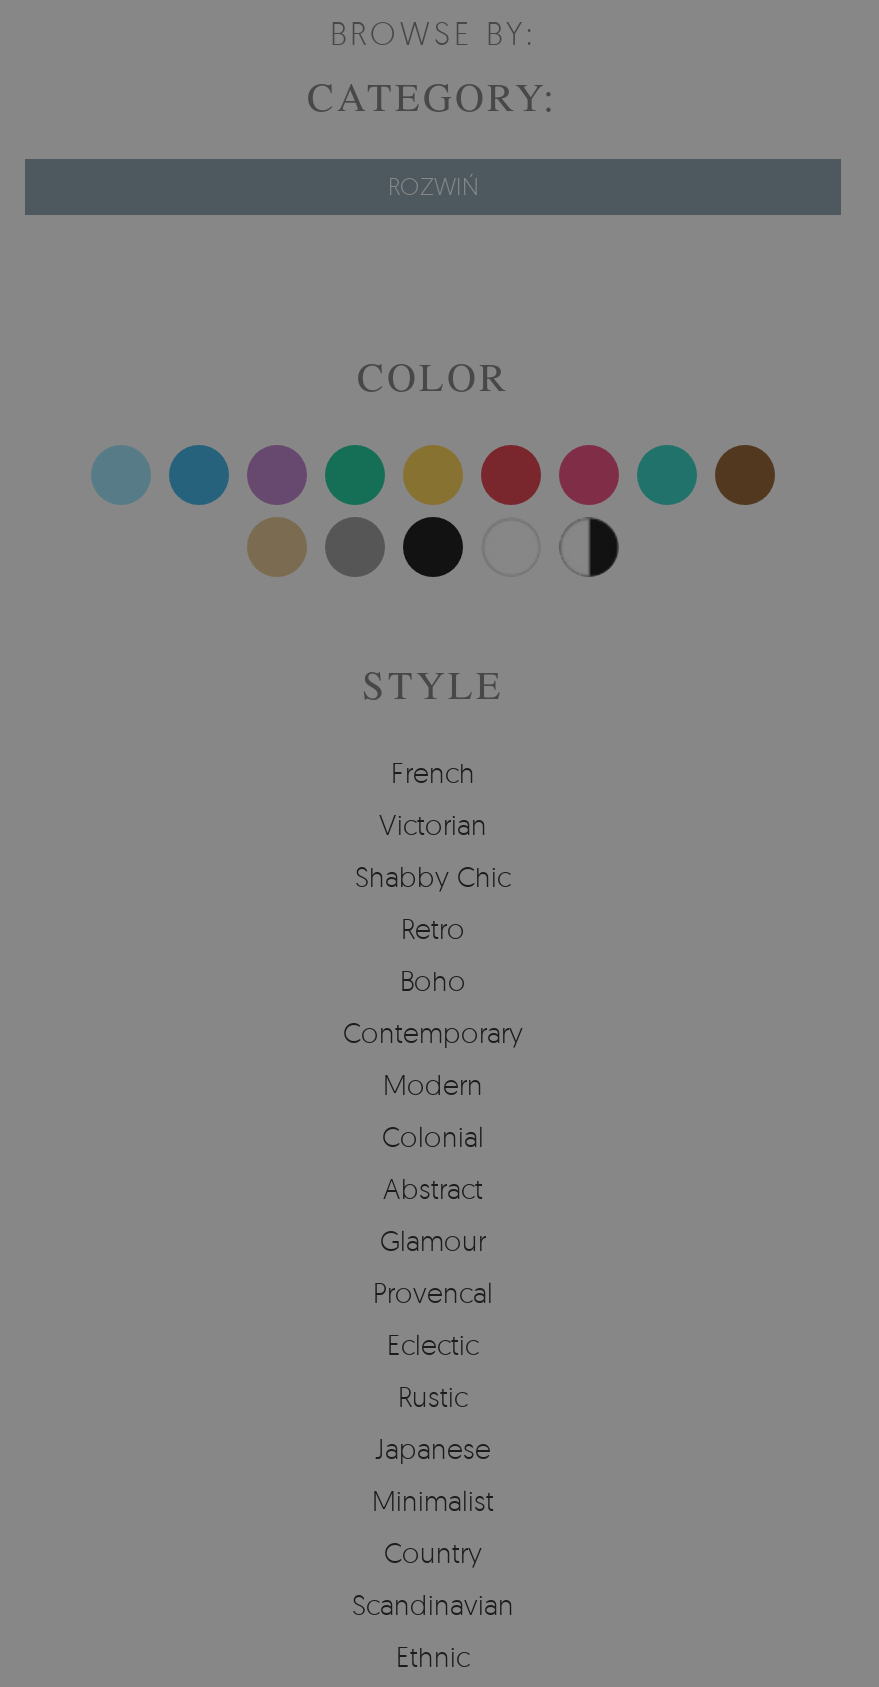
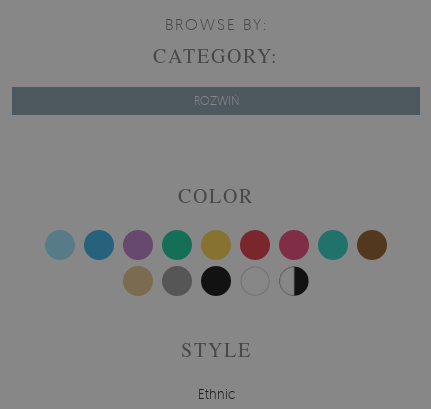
[343,755,523,1621] French | Victorian | Shabby Chic | Retro | Boho | Contemporary | Modern | Colonial | Abstract | Glamour | Provencal | Eclectic | Rustic | Japanese | Minimalist | Country | Scandinavian -> none

